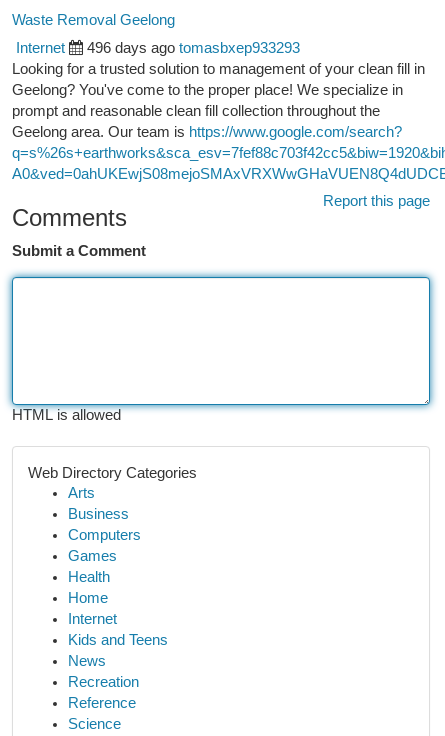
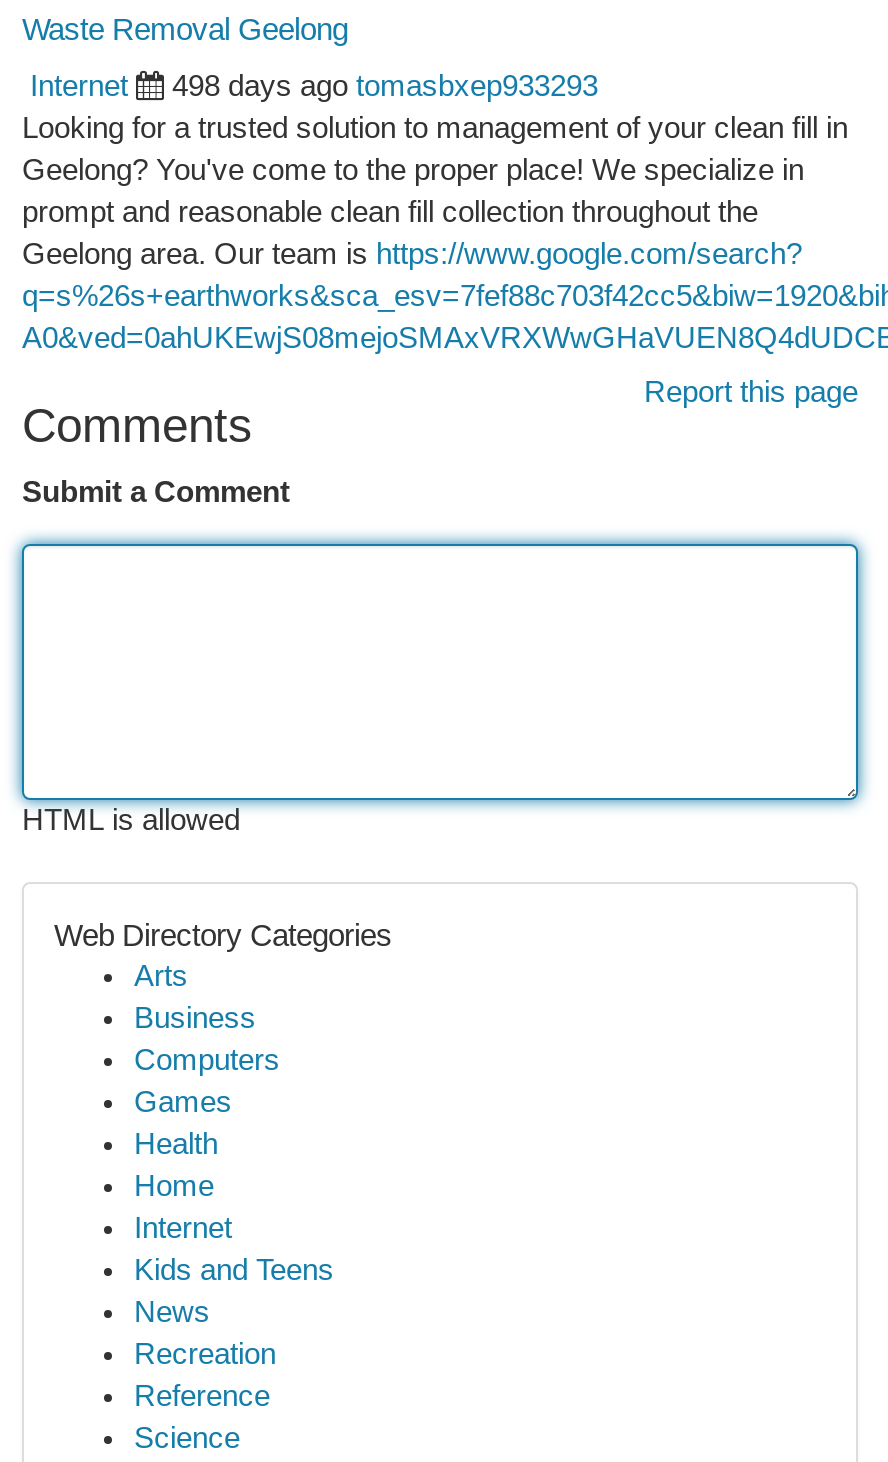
[87,40,300,56] 496 days ago tomasbxep933293 -> [172,70,598,102] 498 days ago tomasbxep933293

